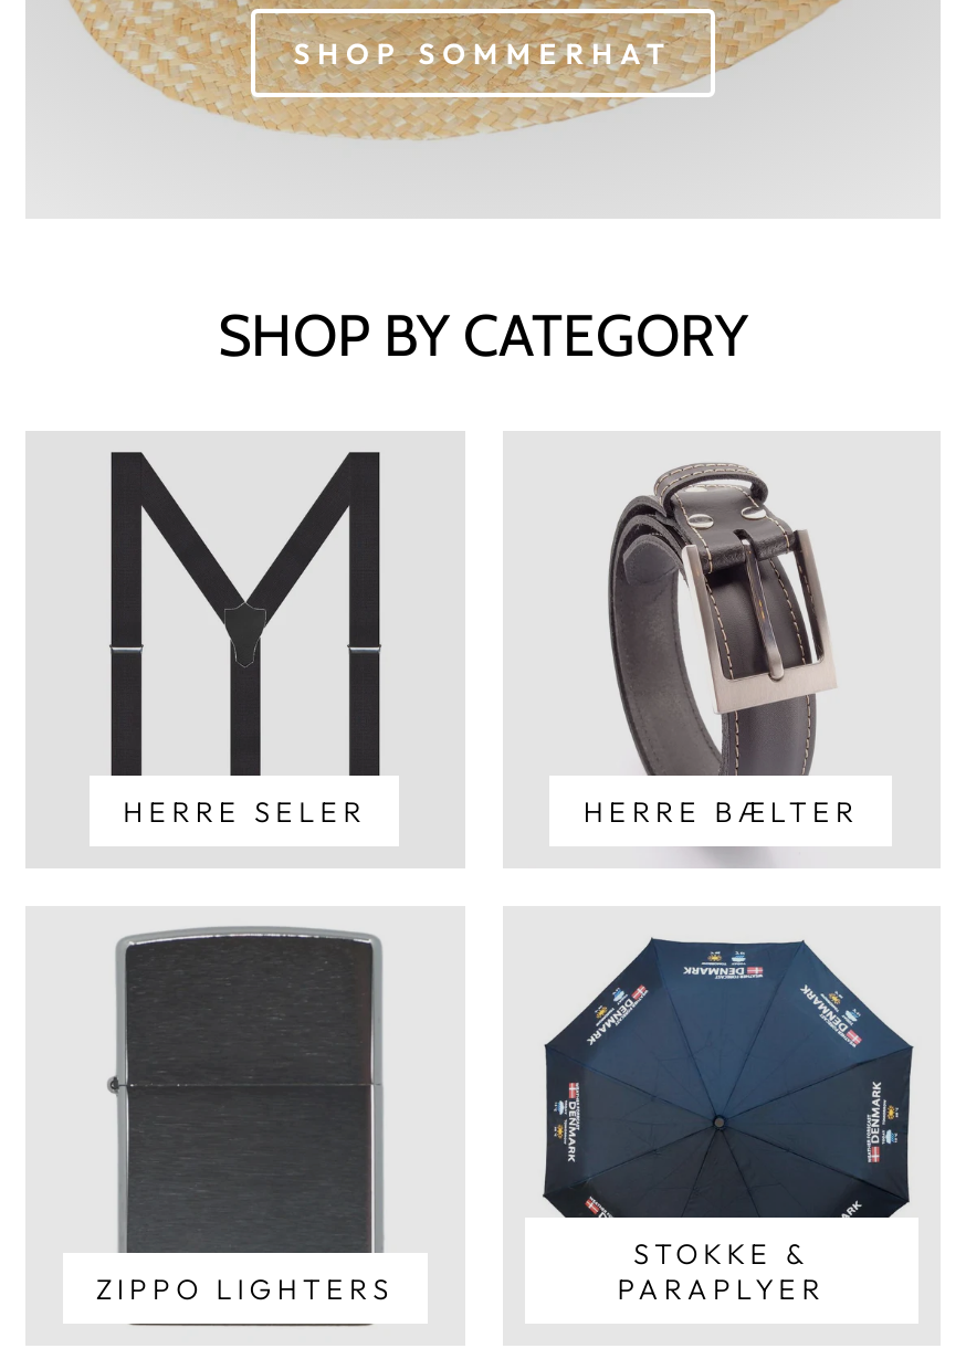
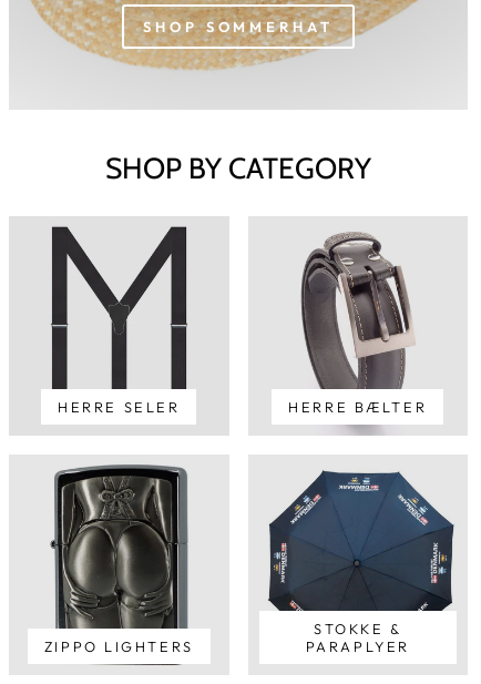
[120,930,377,1253] [image] -> [53,466,186,629] [image]

